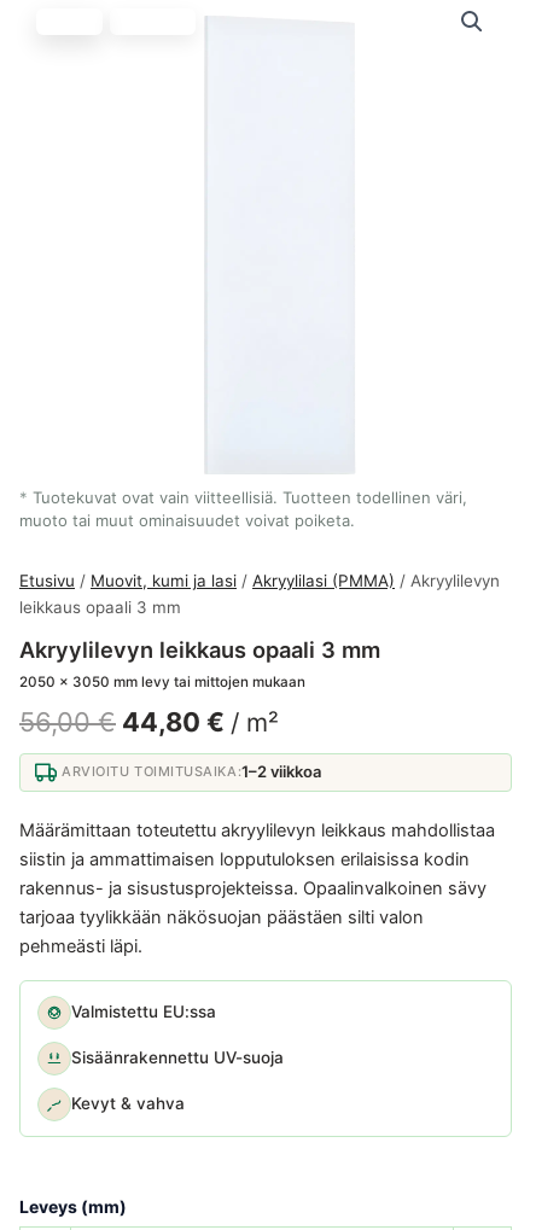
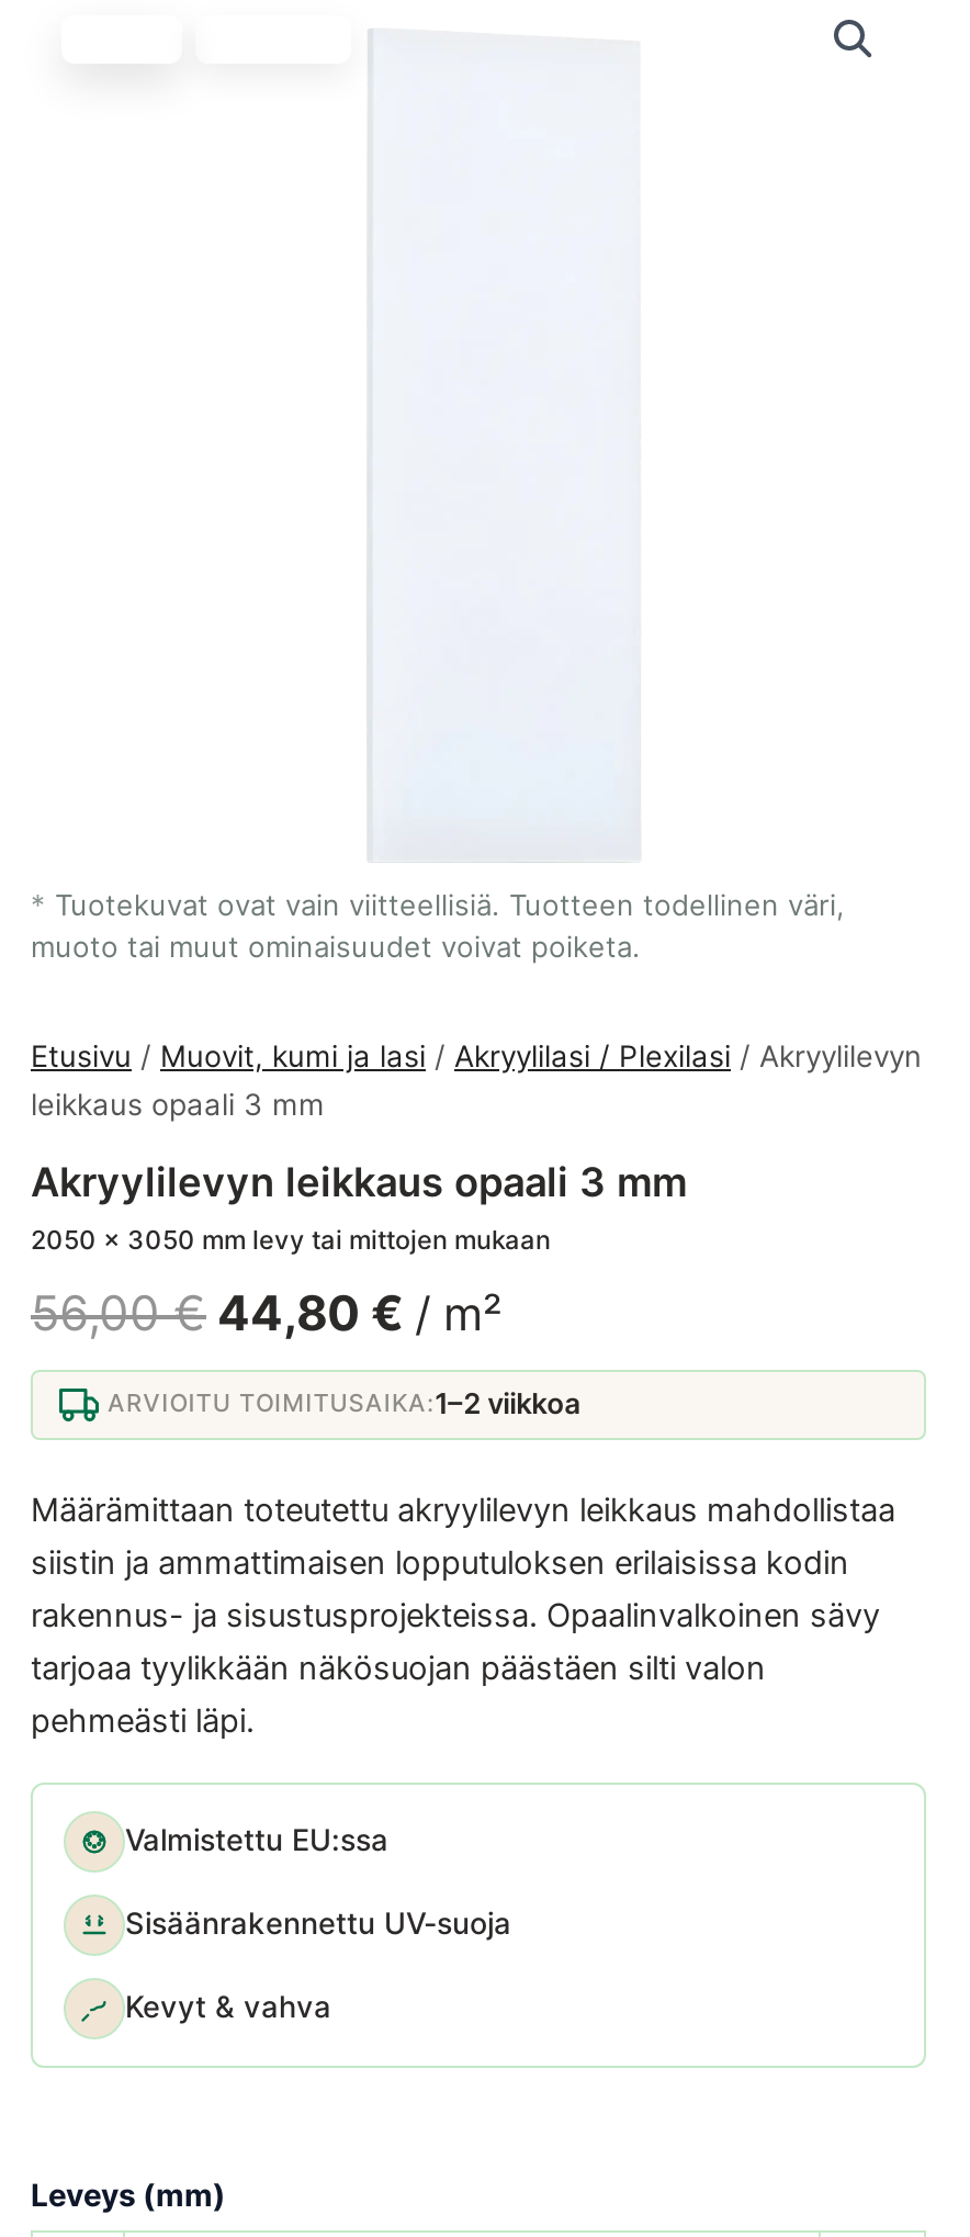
[19,571,500,590] Etusivu / Muovit, kumi ja lasi / Akryylilasi (PMMA) / Akryylilevyn -> [31,1039,922,1074] Etusivu / Muovit, kumi ja lasi / Akryylilasi / Plexilasi / Akryylilevyn

